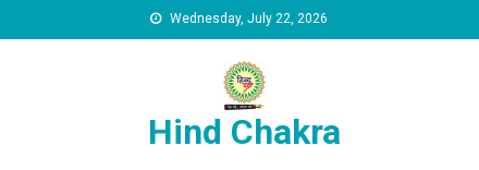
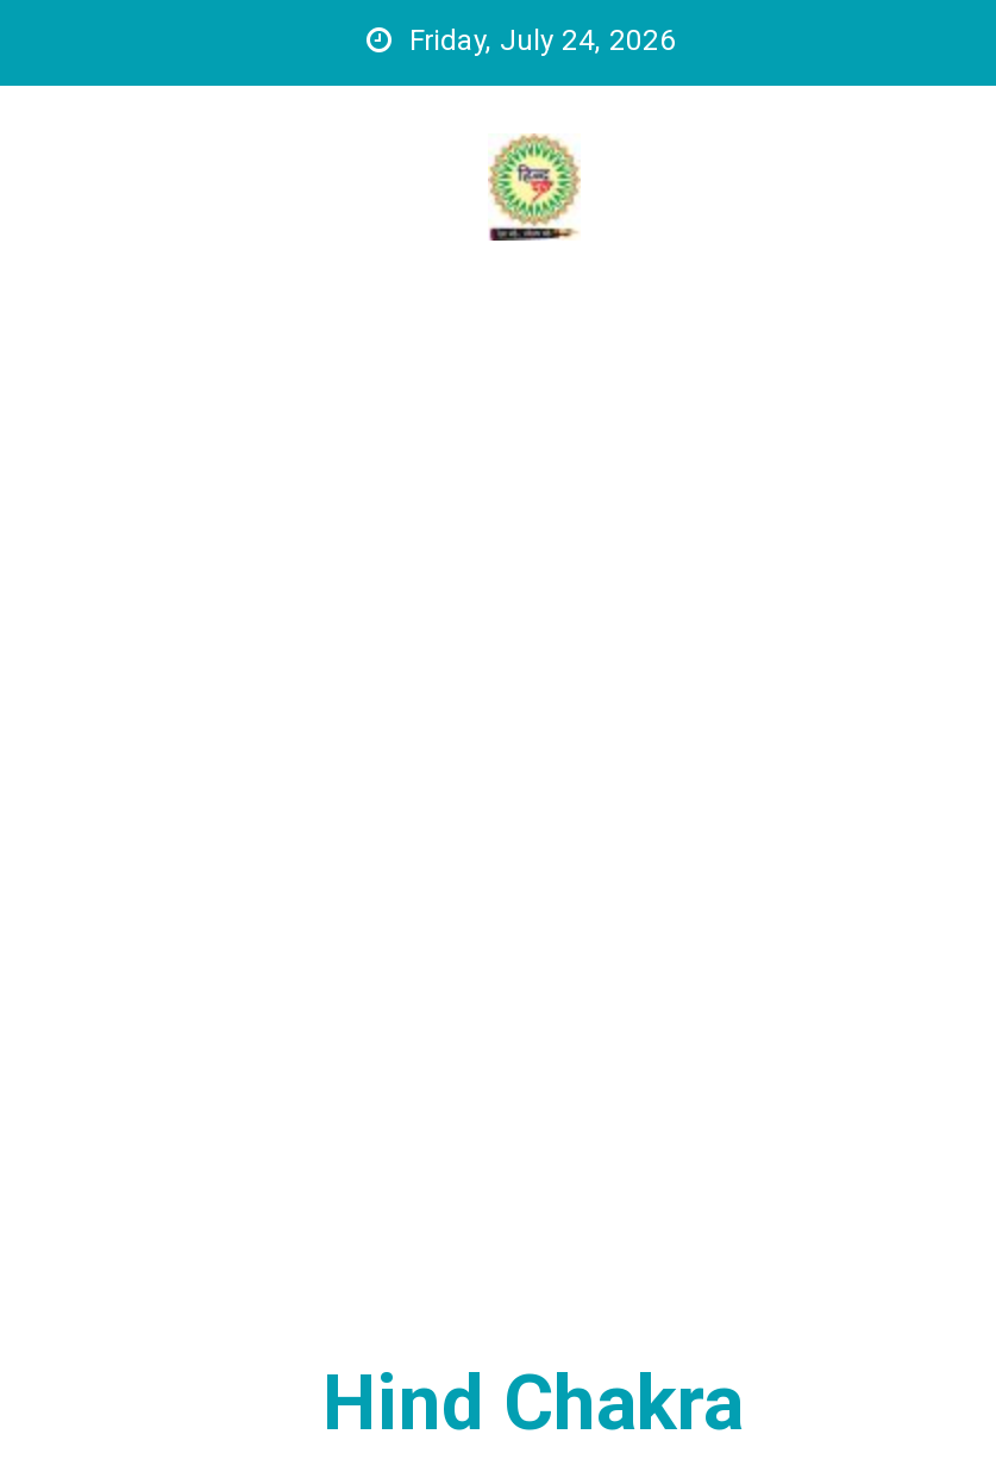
[169,11,327,26] Wednesday, July 22, 2026 -> [409,24,676,57] Friday, July 24, 2026

